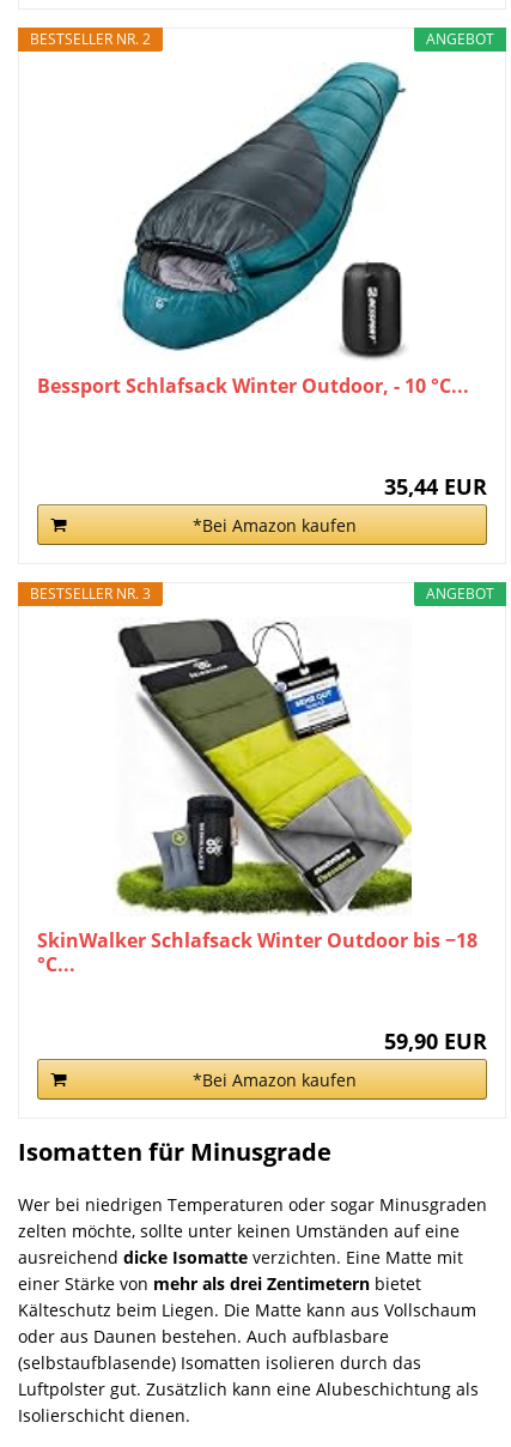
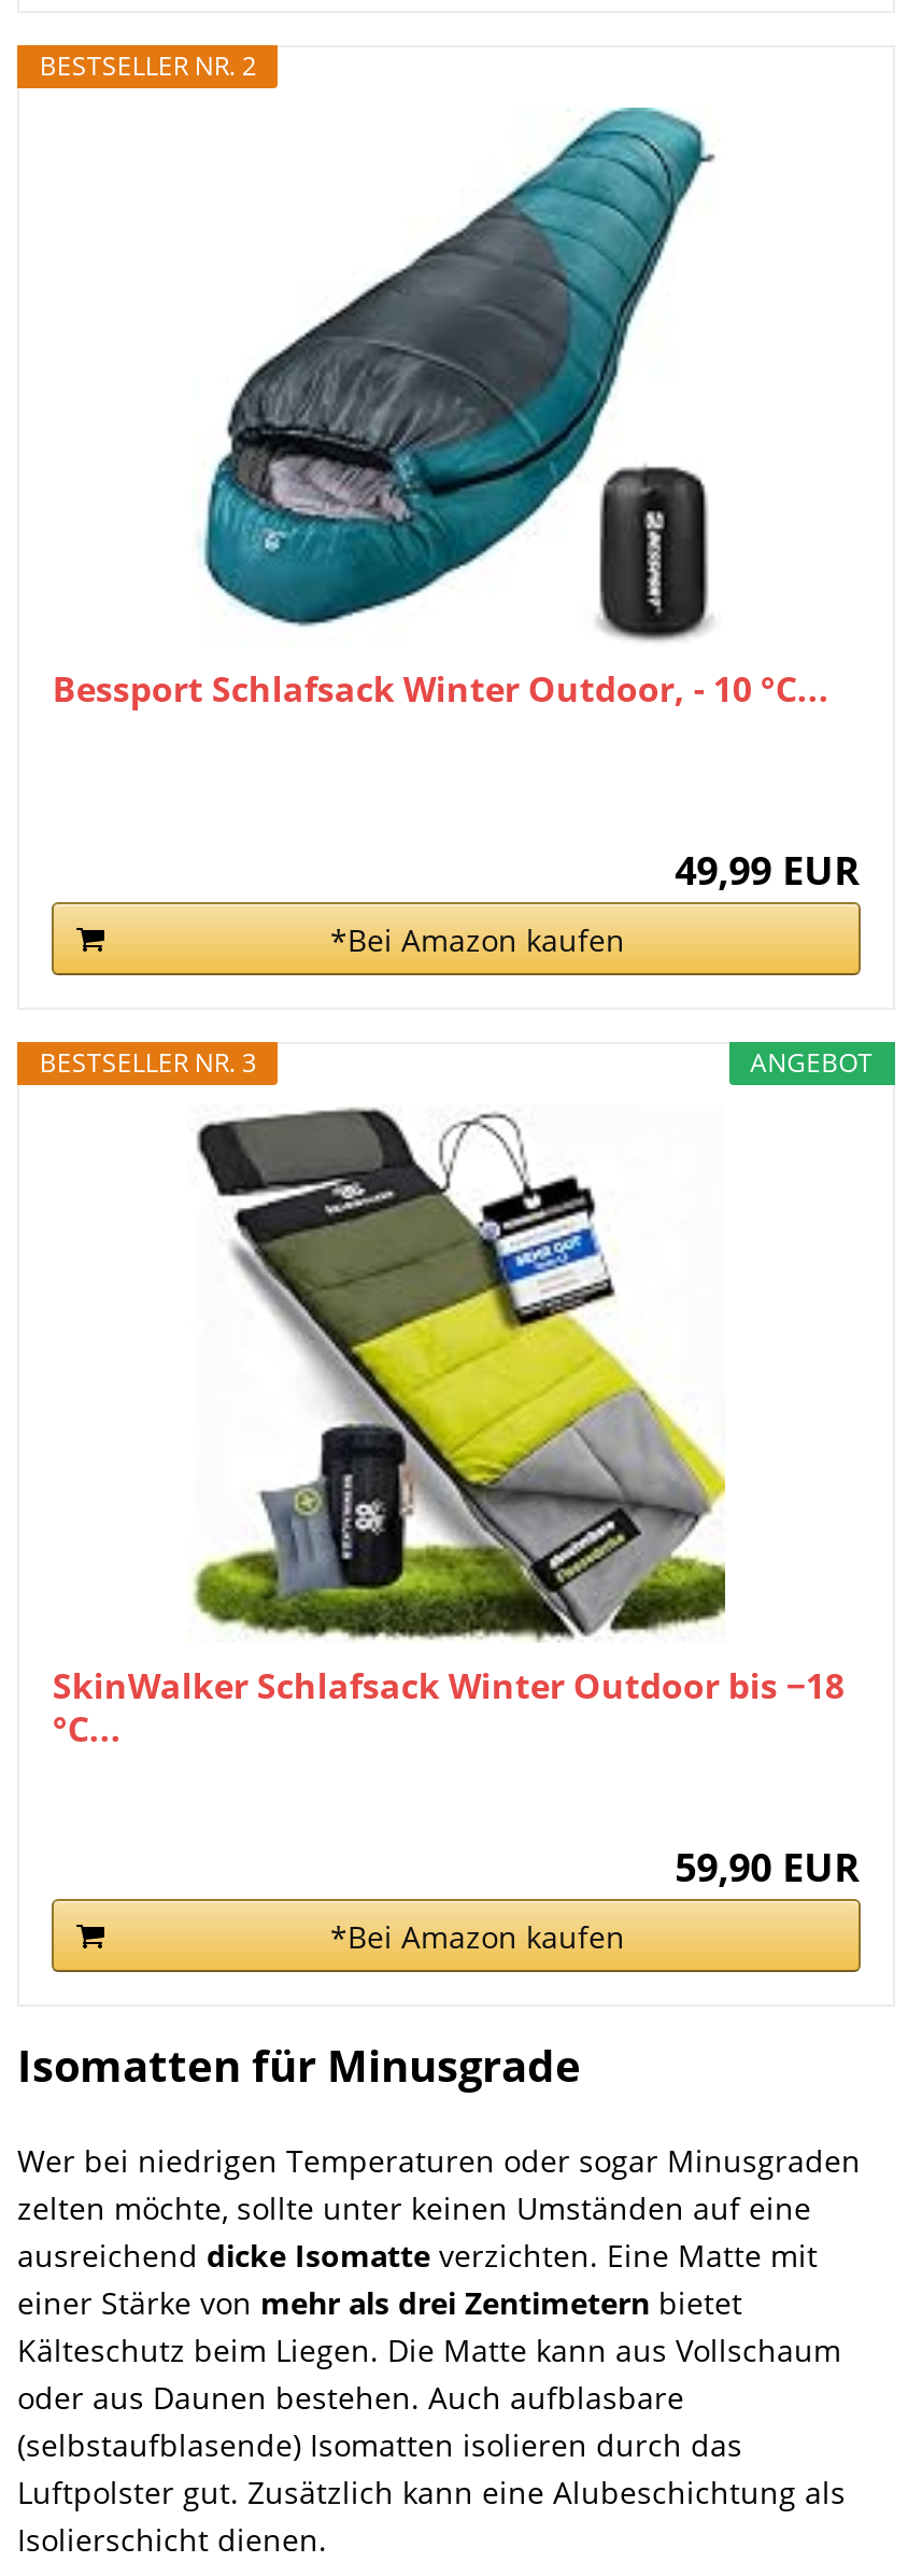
[426,29,494,50] ANGEBOT -> none
[384,473,487,501] 35,44 EUR -> [675,845,860,897] 49,99 EUR

